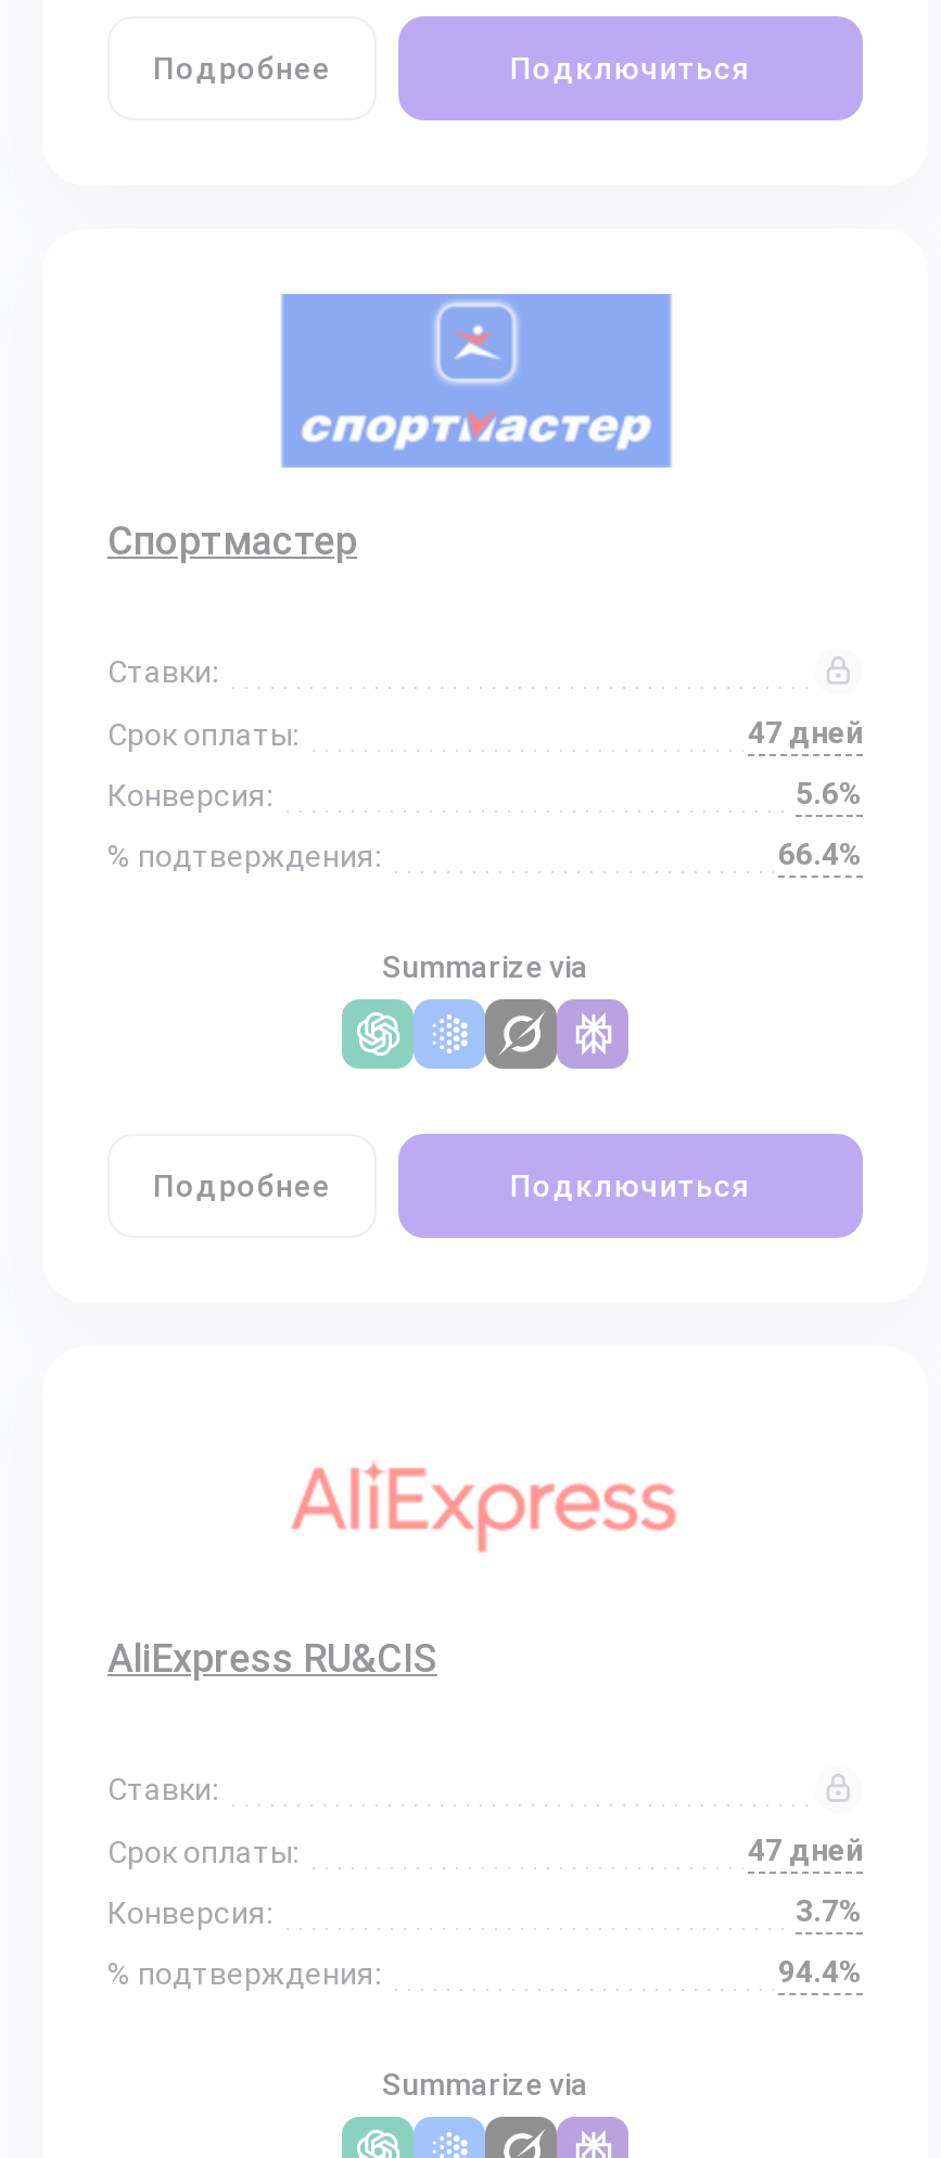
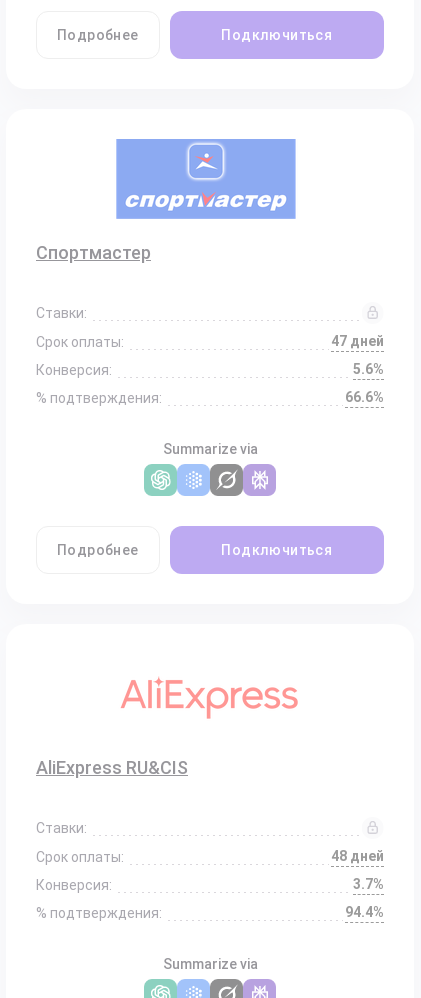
[778,837,863,871] 66.4% -> [345,389,384,405] 66.6%
[748,1833,863,1867] 47 дней -> [331,848,384,864] 48 дней

